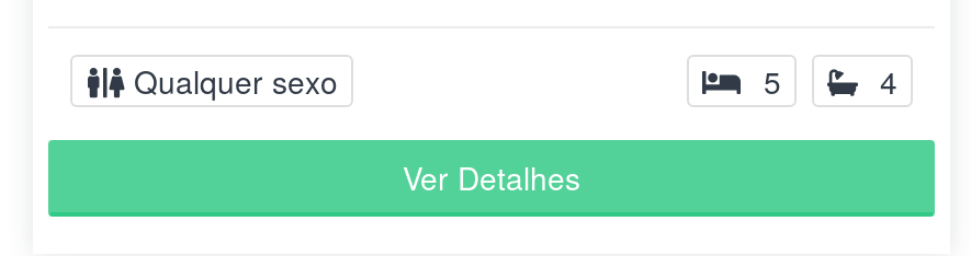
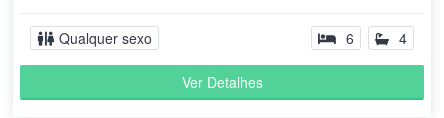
[764,59,781,103] 5 -> [346,28,354,48] 6

